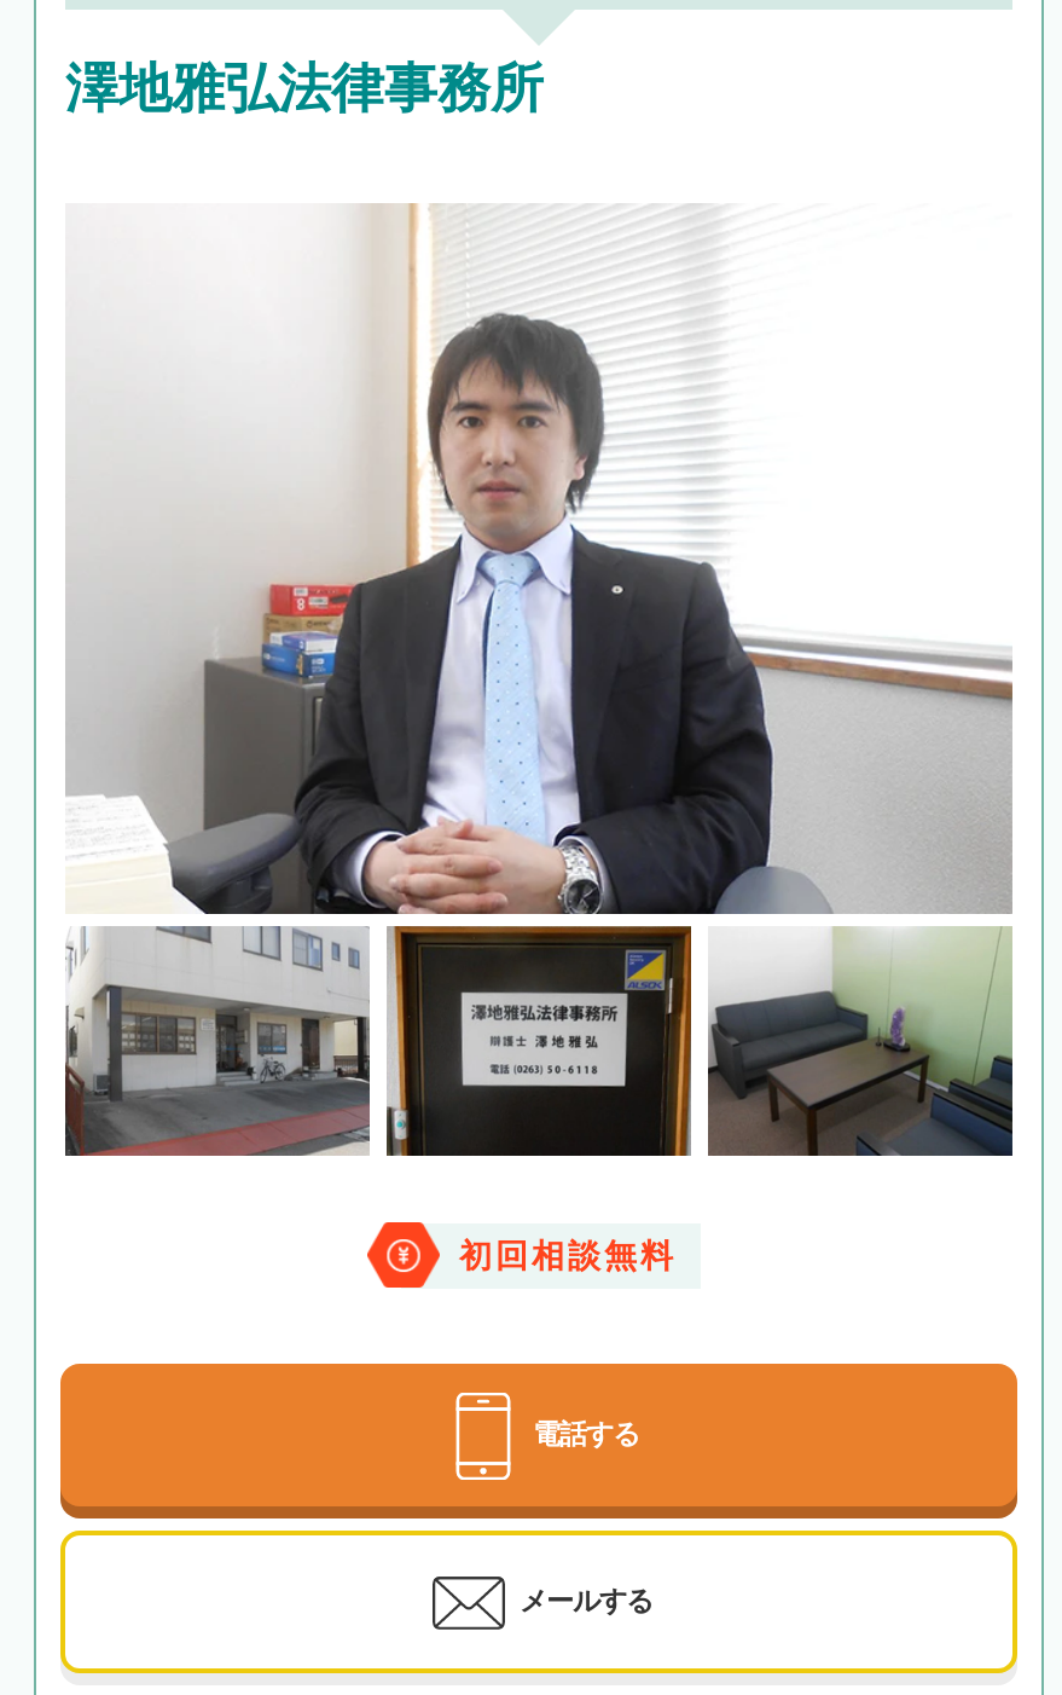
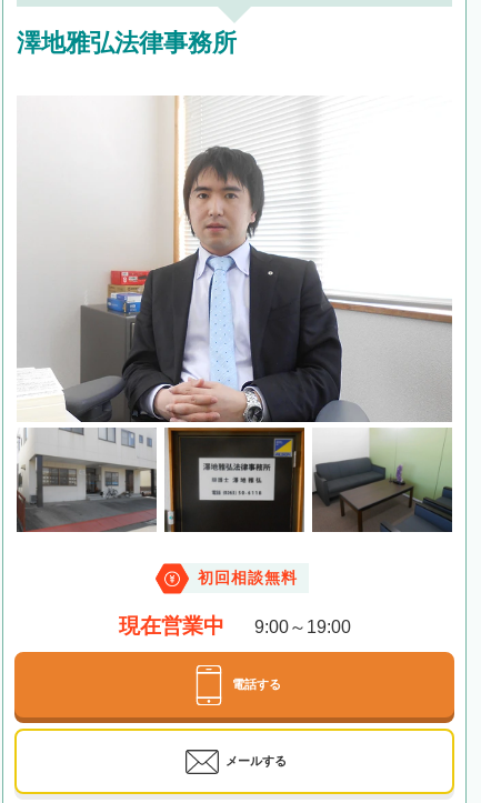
none -> [118,615,350,638] 現在営業中 | 9:00～19:00

